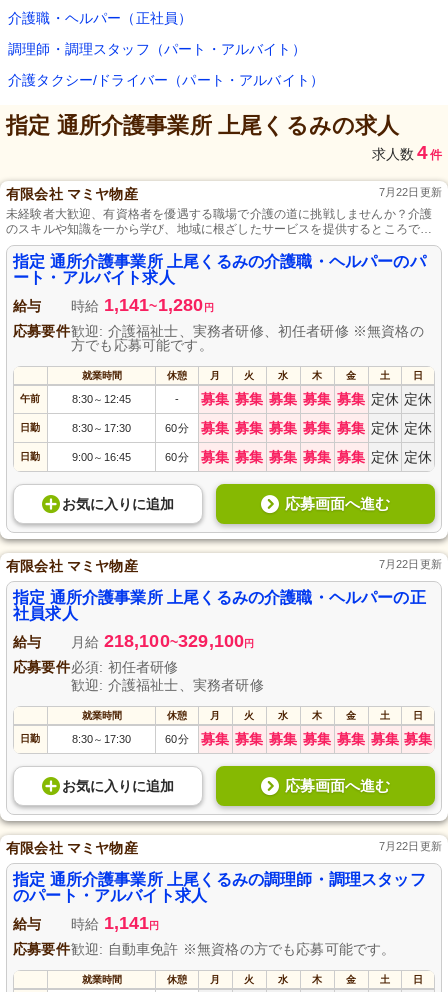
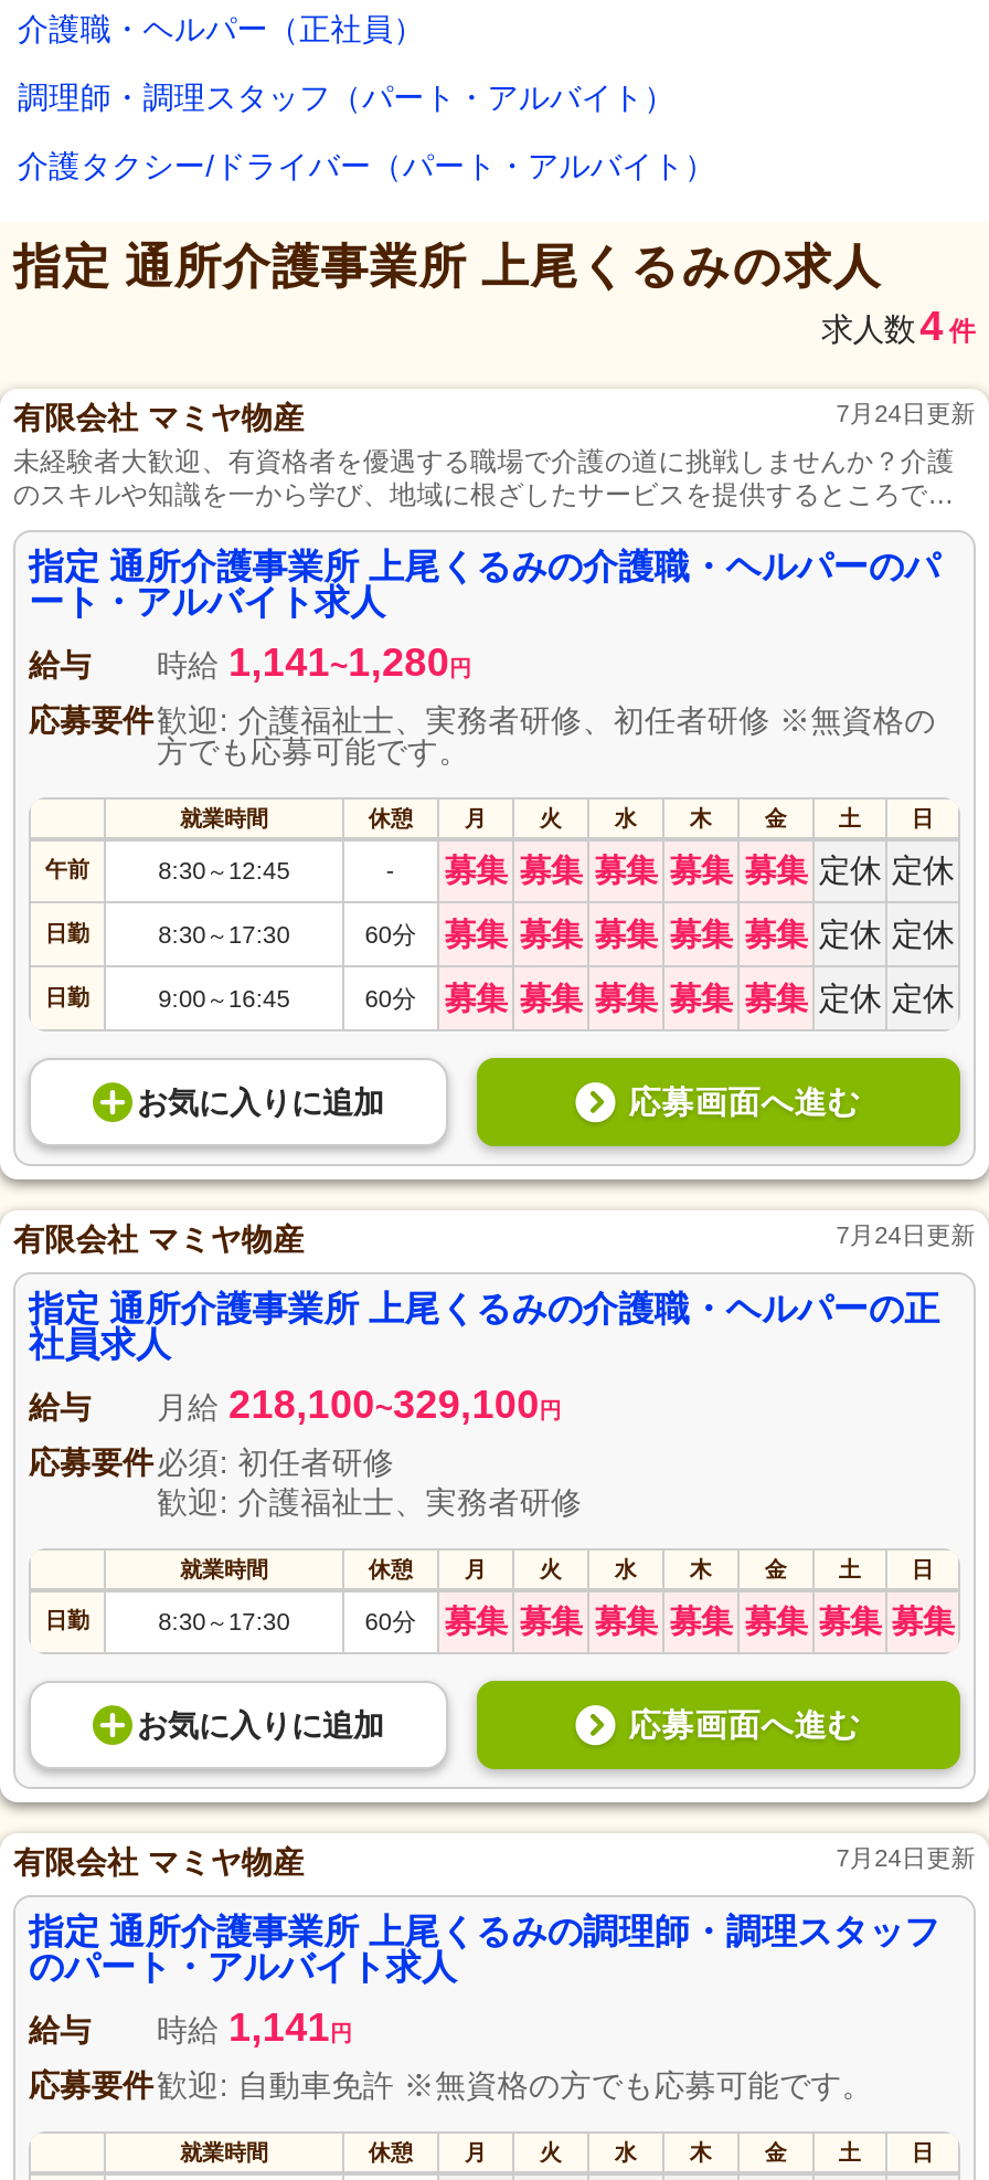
[379,186,442,198] 7月22日更新 -> [836,400,976,426] 7月24日更新
[379,558,442,570] 7月22日更新 -> [836,1221,976,1248] 7月24日更新
[379,840,442,852] 7月22日更新 -> [836,1844,976,1871] 7月24日更新

